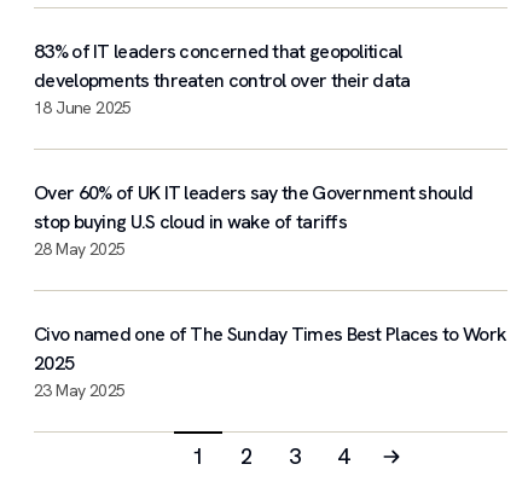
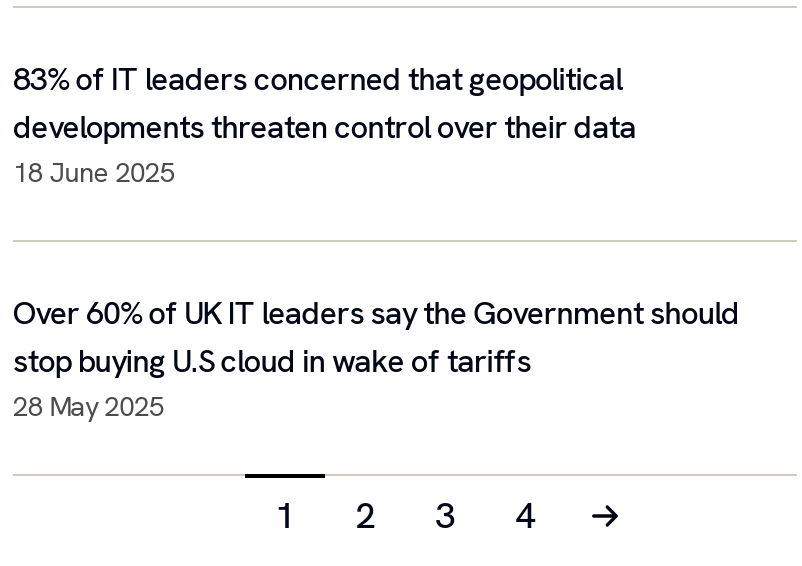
[34,321,506,401] Civo named one of The Sunday Times Best Places to Work | 2025 | 23 May 2025 -> none

